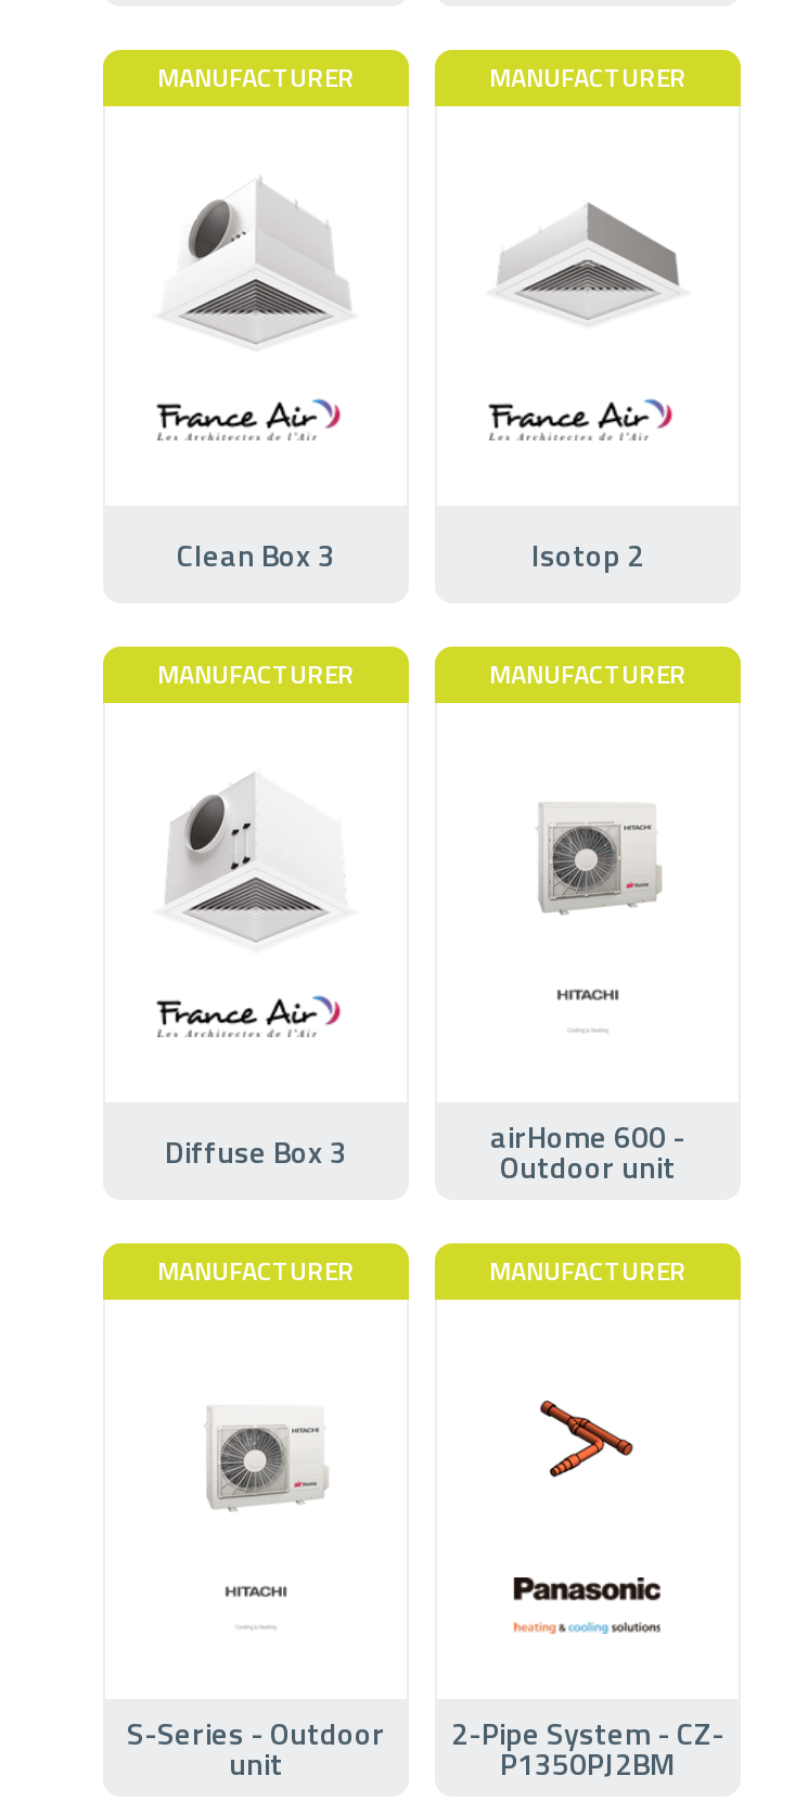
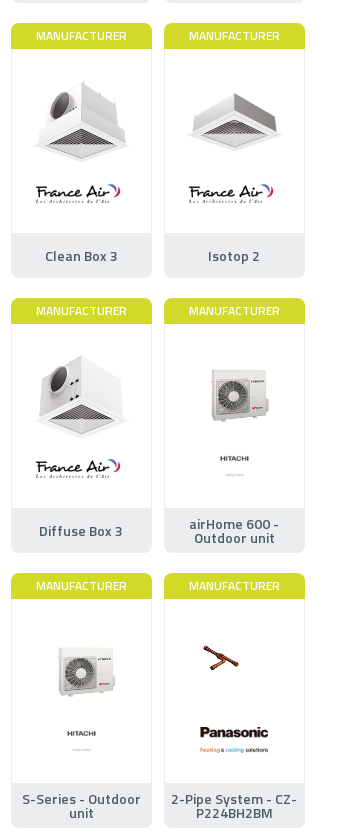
[522,1400,634,1480] [image] -> [202,645,255,680] [image]
[500,1739,676,1785] P1350PJ2BM -> [196,802,273,823] P224BH2BM

